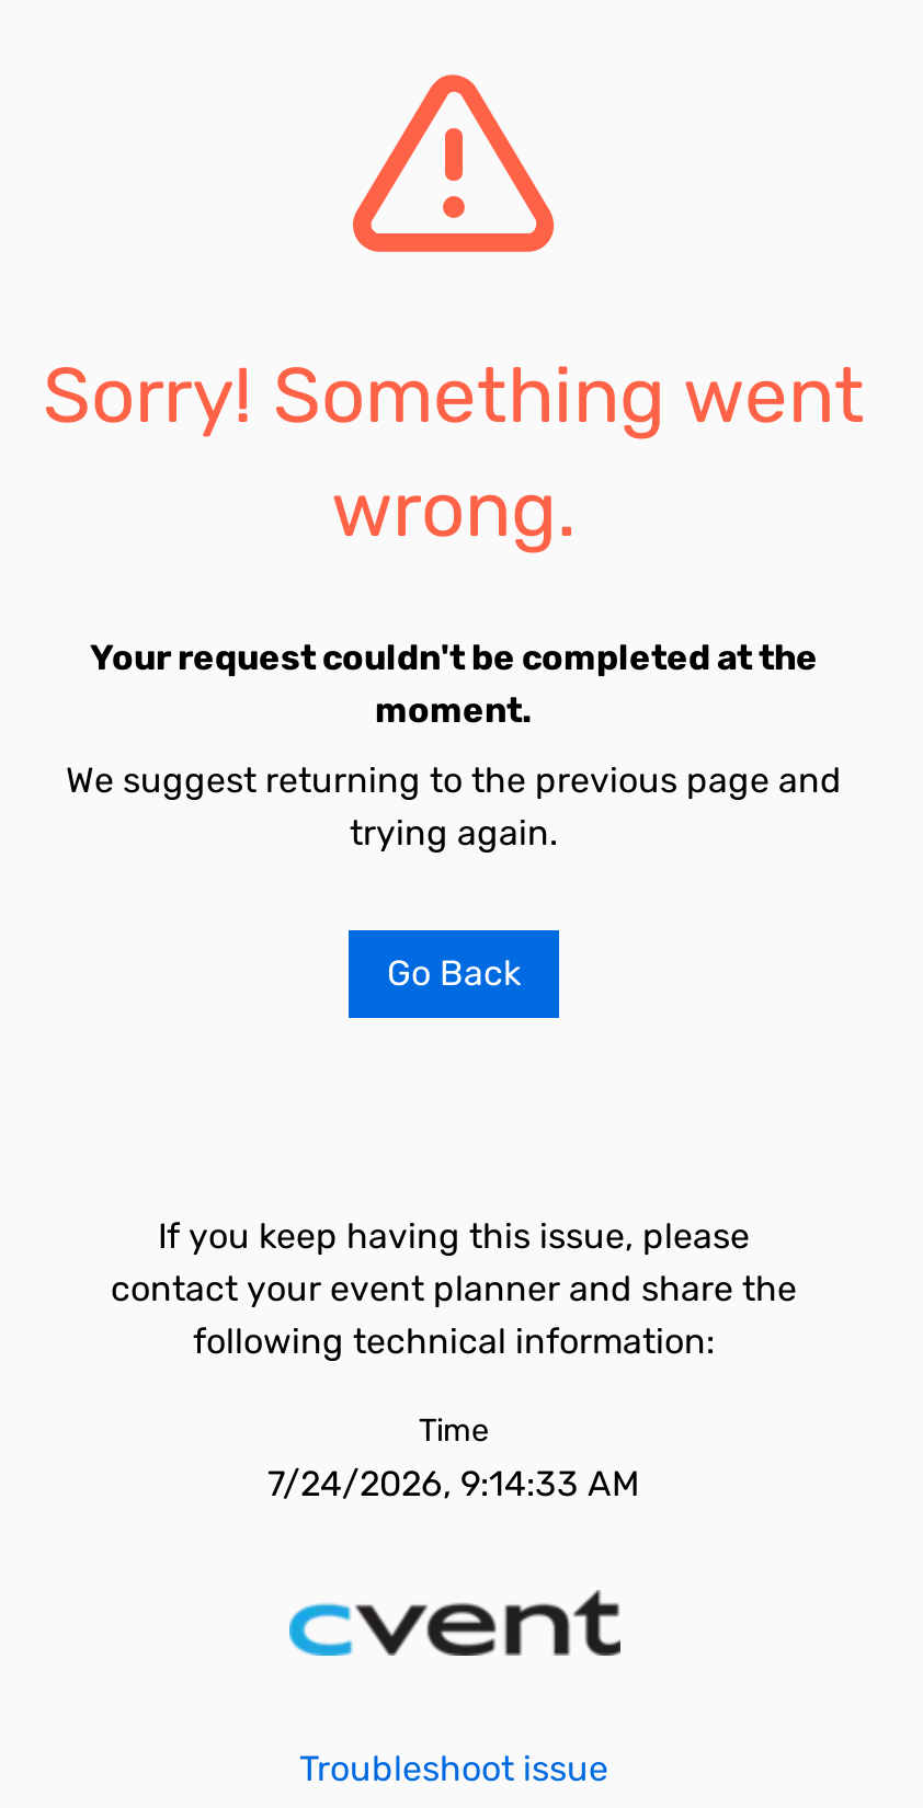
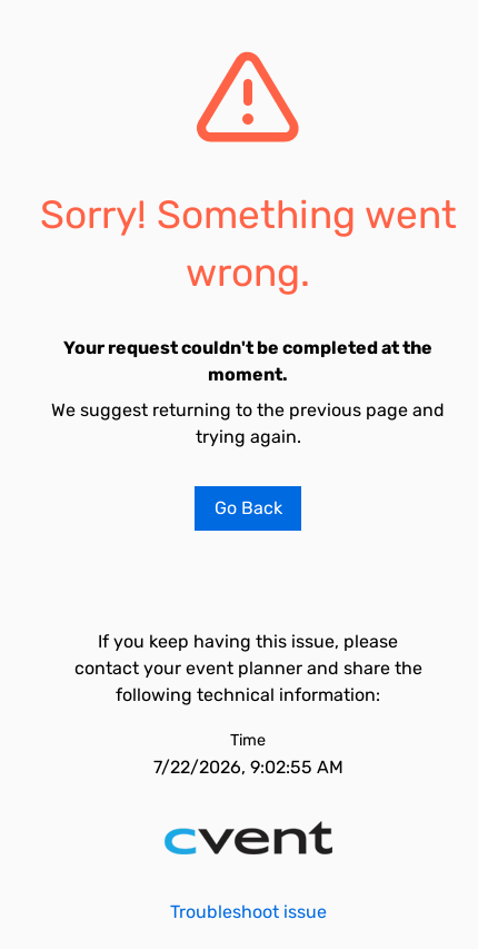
[267,1463,640,1504] 7/24/2026, 9:14:33 AM -> [153,757,343,778] 7/22/2026, 9:02:55 AM

